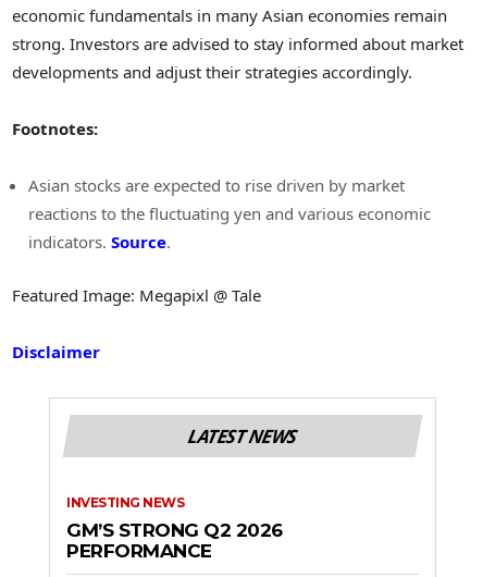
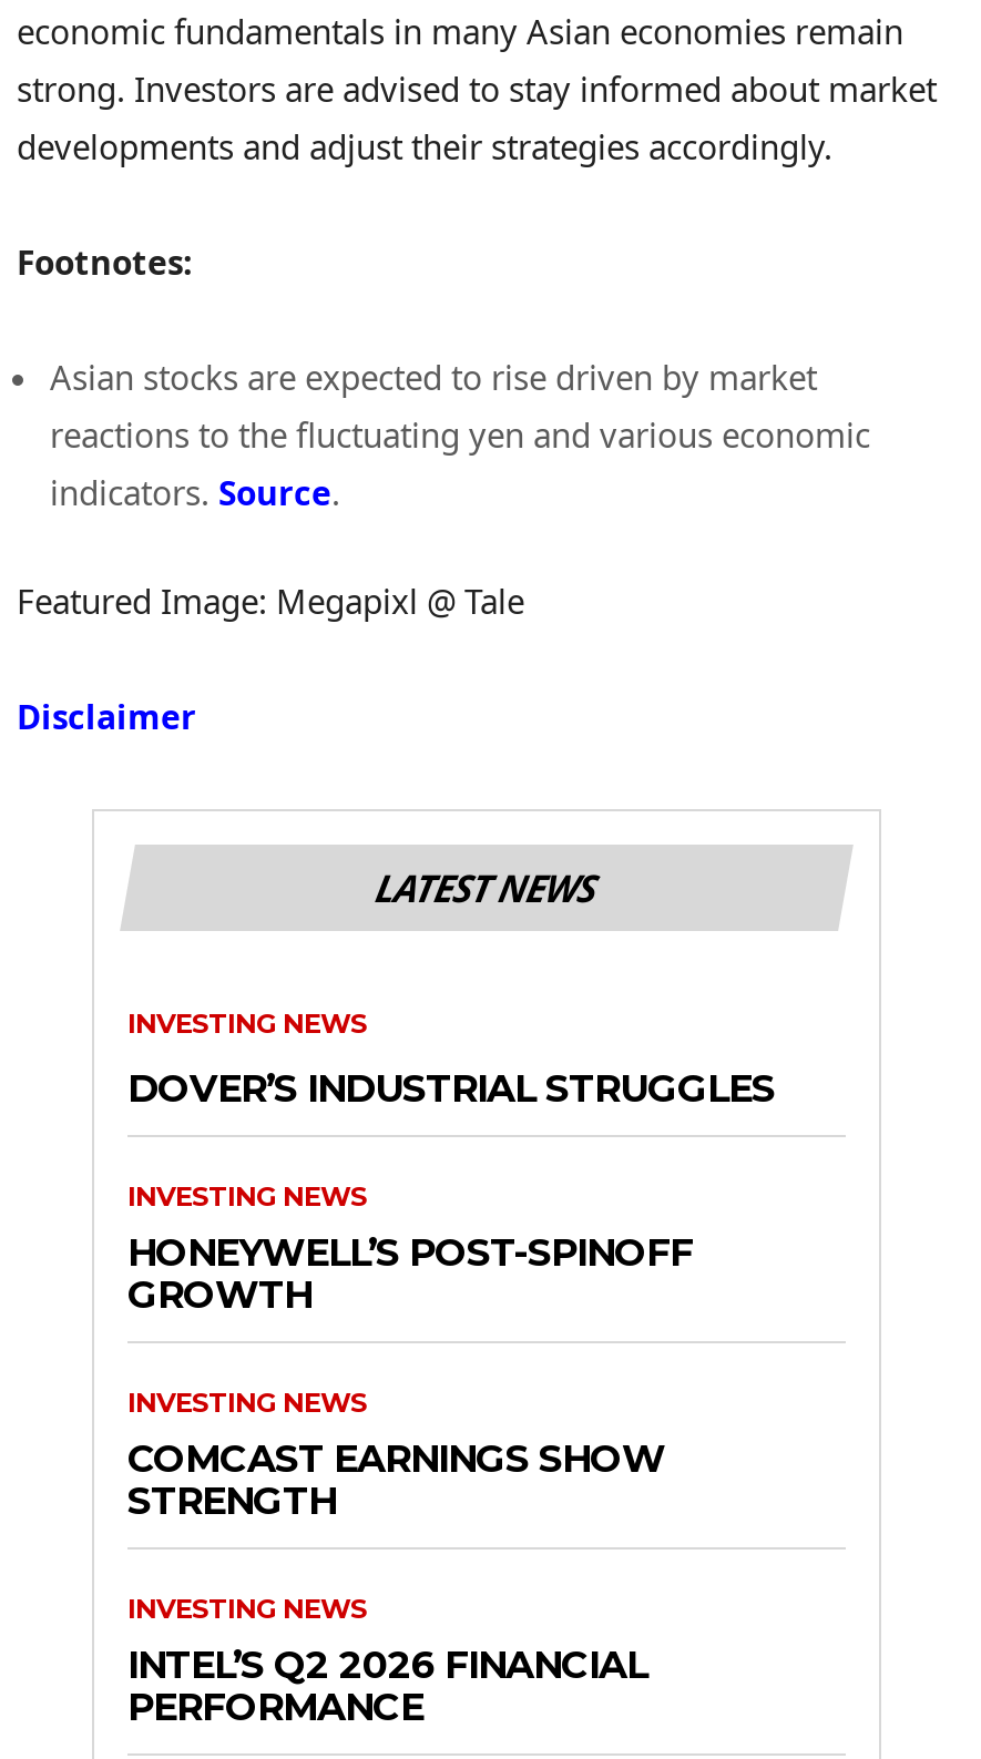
[66,520,282,542] GM’S STRONG Q2 2026 -> [127,1067,775,1688] DOVER’S INDUSTRIAL STRUGGLES | INVESTING NEWS | HONEYWELL’S POST-SPINOFF | GROWTH | INVESTING NEWS | COMCAST EARNINGS SHOW | STRENGTH | INVESTING NEWS | INTEL’S Q2 2026 FINANCIAL

